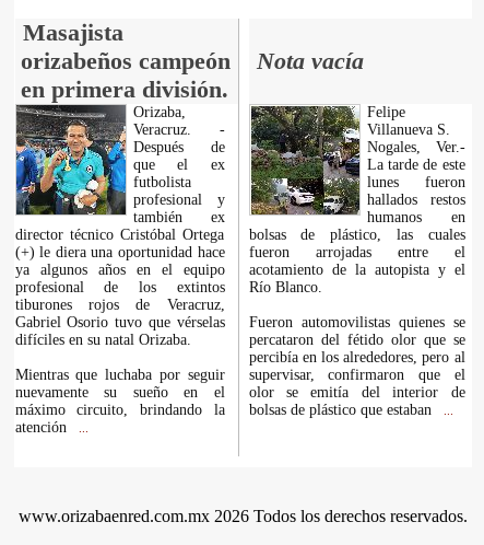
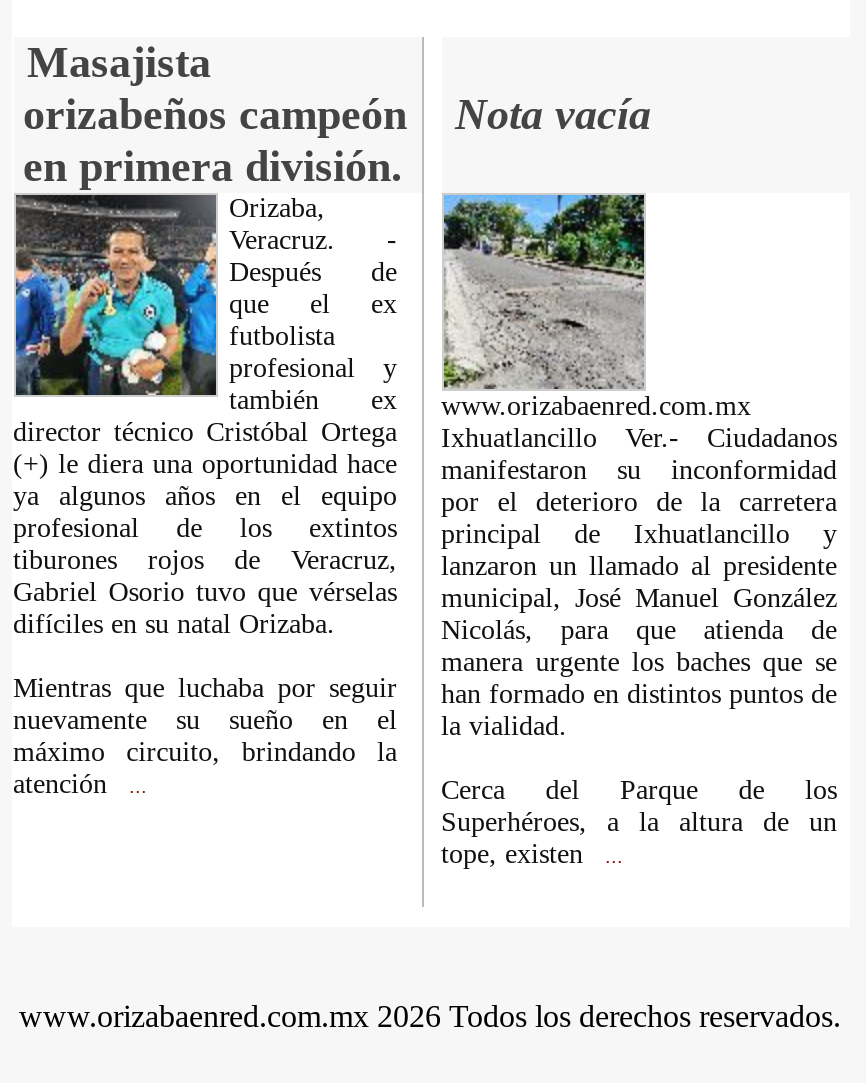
[249,104,465,295] [image] | Felipe | Villanueva S. | Nogales, Ver.- | La tarde de este | lunes fueron | hallados restos | humanos en | bolsas de plástico, las cuales | fueron arrojadas entre el | acotamiento de la autopista y el | Río Blanco. -> [441,193,837,741] [image] | www.orizabaenred.com.mx | Ixhuatlancillo Ver.- Ciudadanos | manifestaron su inconformidad | por el deterioro de la carretera | principal de Ixhuatlancillo y | lanzaron un llamado al presidente | municipal, José Manuel González | Nicolás, para que atienda de | manera urgente los baches que se | han formado en distintos puntos de | la vialidad.
[249,314,465,418] Fueron automovilistas quienes se | percataron del fétido olor que se | percibía en los alrededores, pero al | supervisar, confirmaron que el | olor se emitía del interior de | bolsas de plástico que estaban ... -> [441,775,837,869] Cerca del Parque de los | Superhéroes, a la altura de un | tope, existen ...

